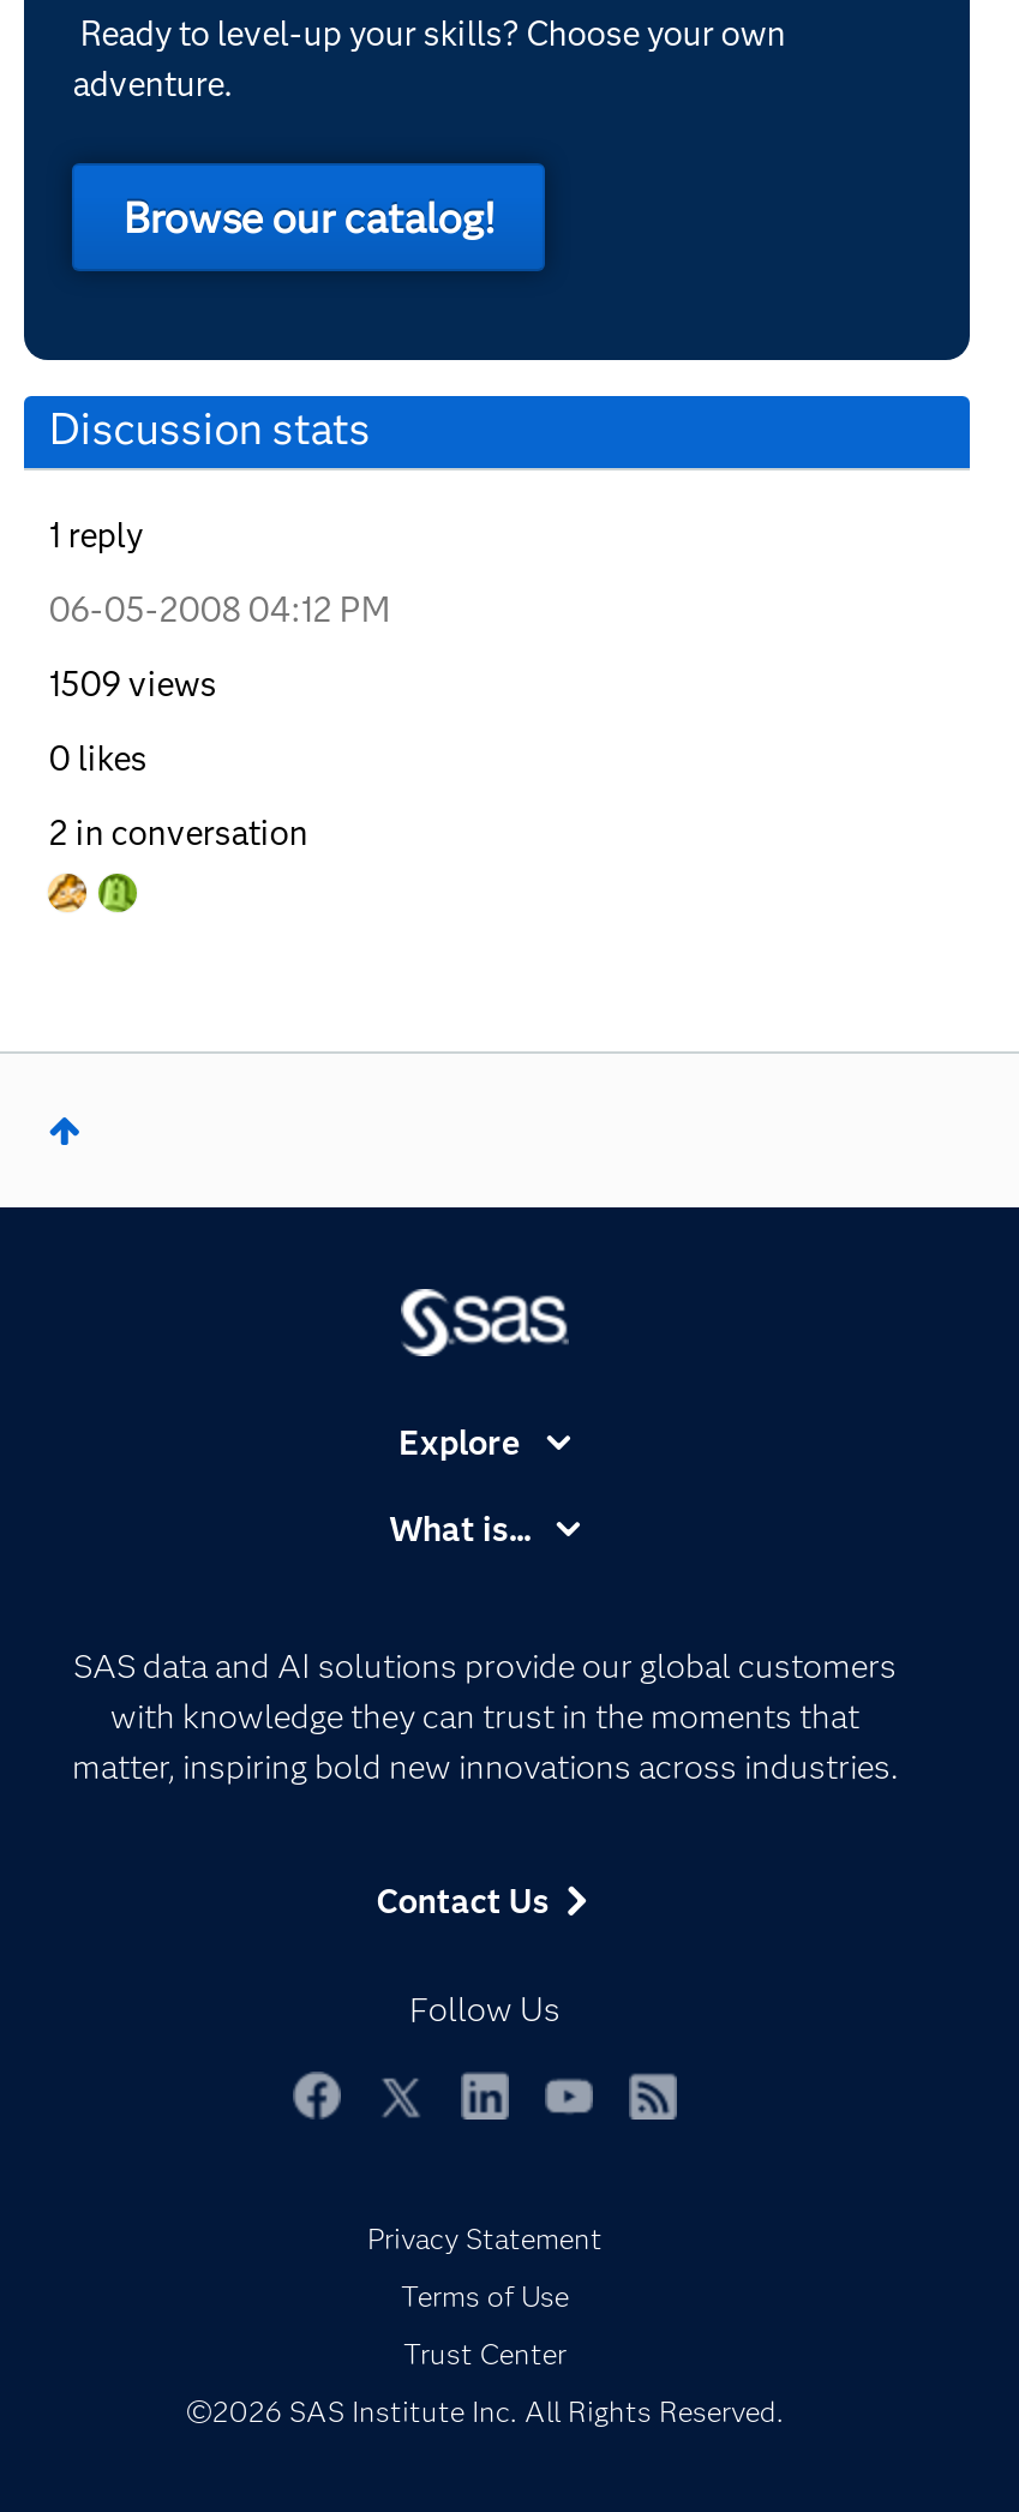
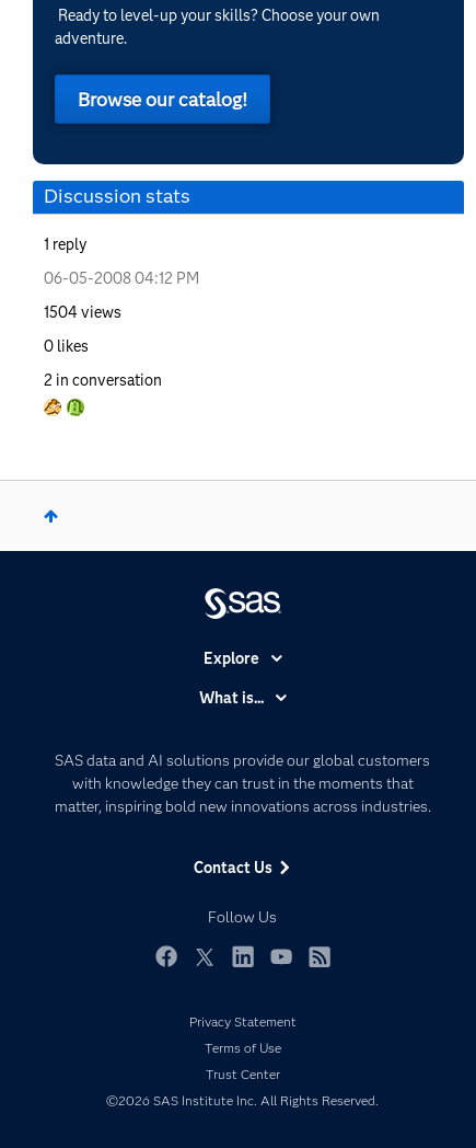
[49,662,217,705] 1509 views -> [44,302,122,322] 1504 views

